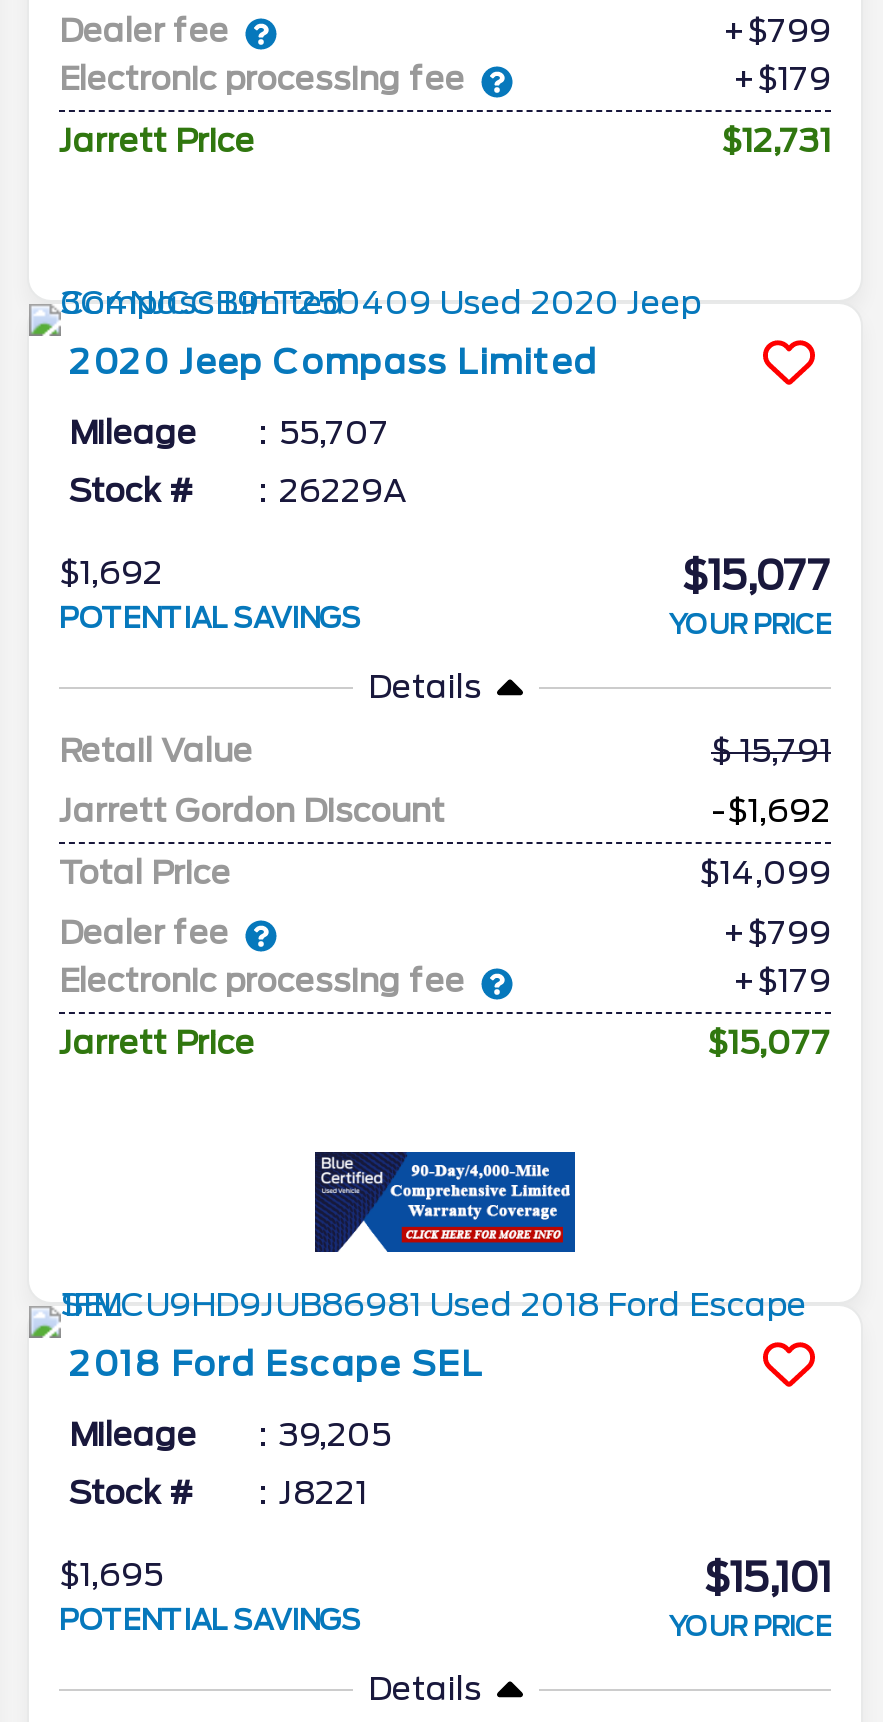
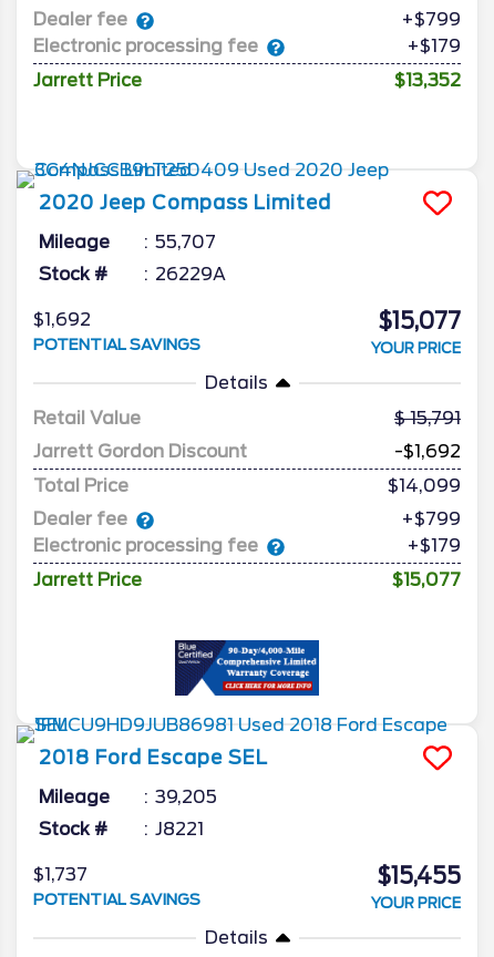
[721,123,831,161] $12,731 -> [394,70,461,91] $13,352
[59,1557,163,1595] $1,695 -> [33,864,88,885] $1,737
[703,1555,831,1603] $15,101 -> [377,863,461,890] $15,455

